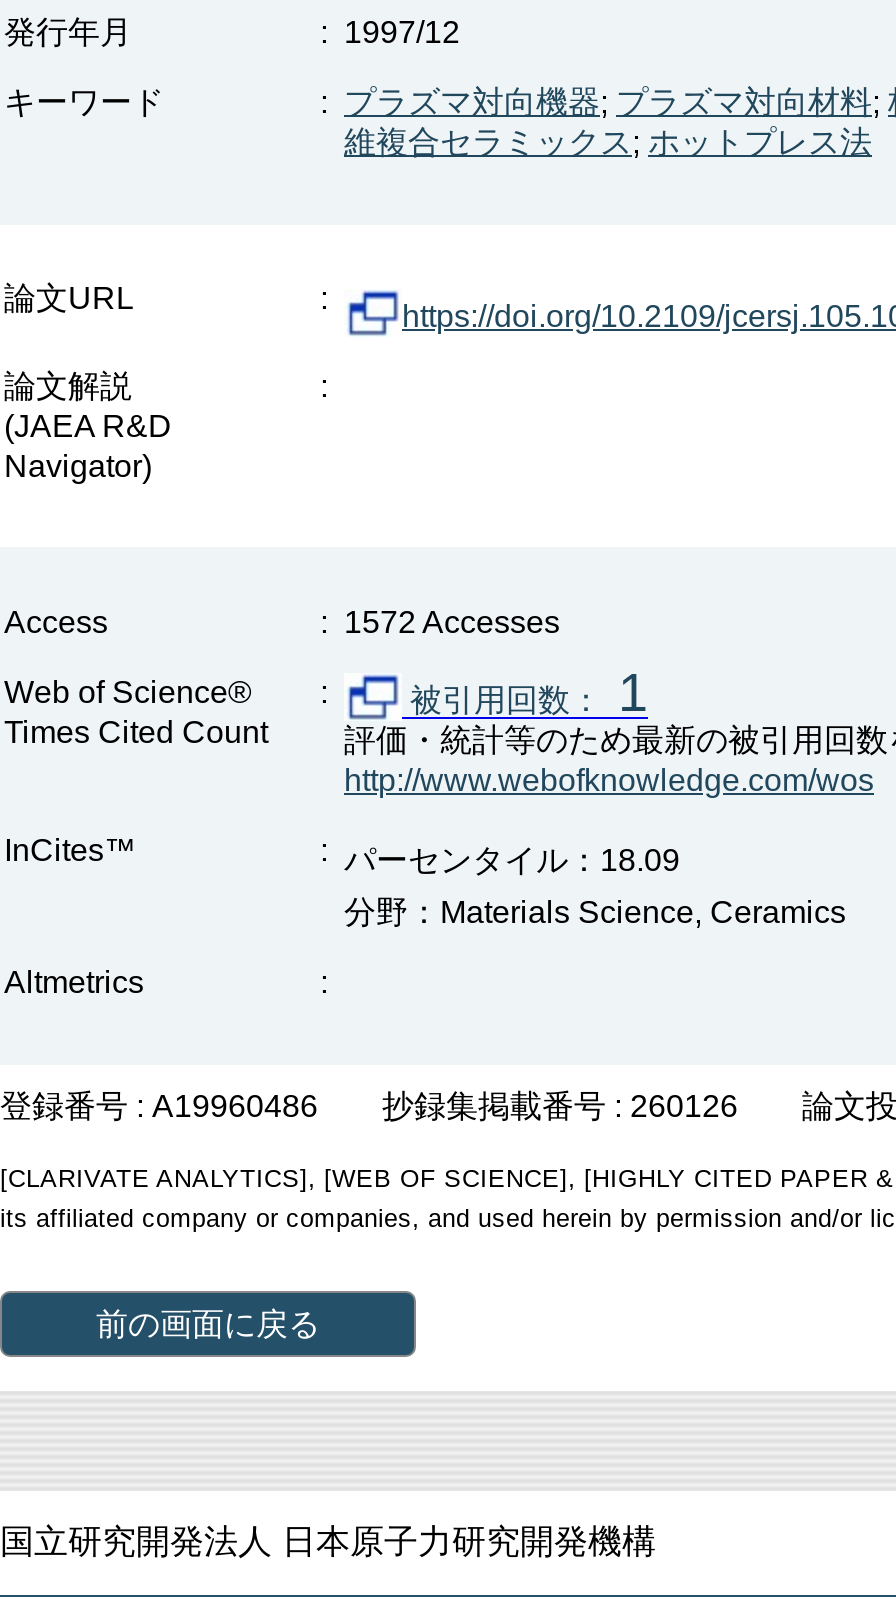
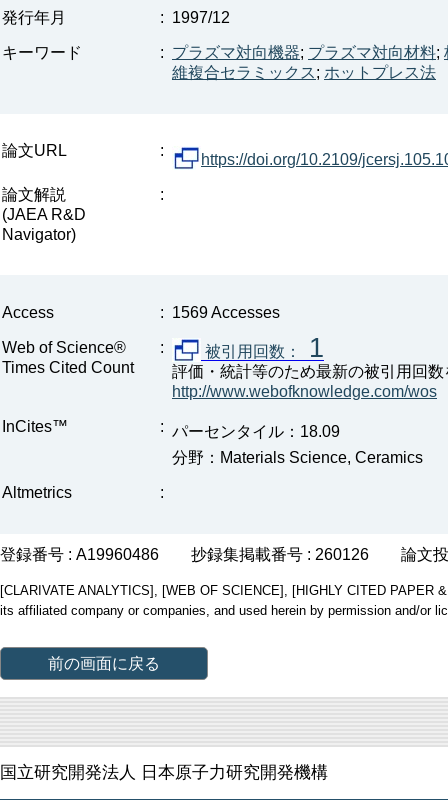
[320,604,560,638] : 1572 Accesses -> [160,304,280,321] : 1569 Accesses

